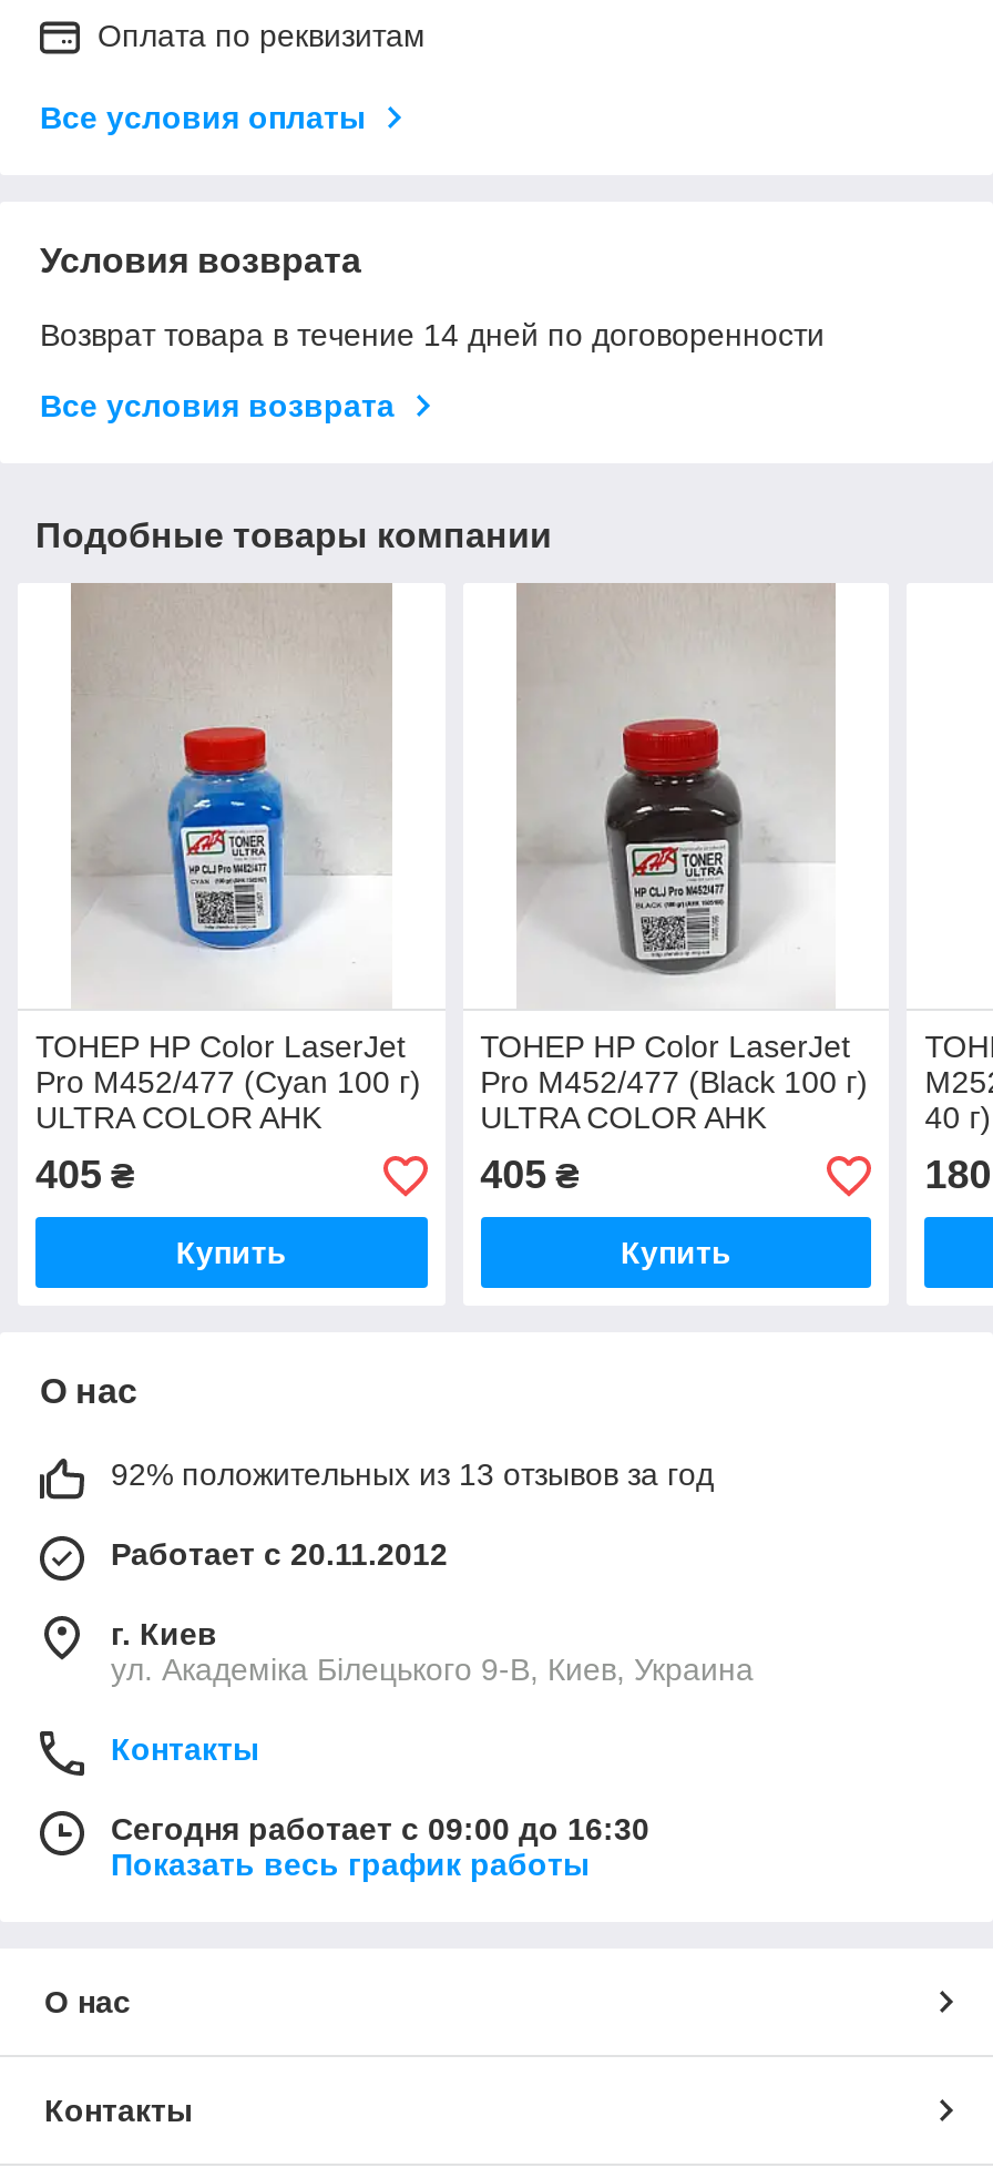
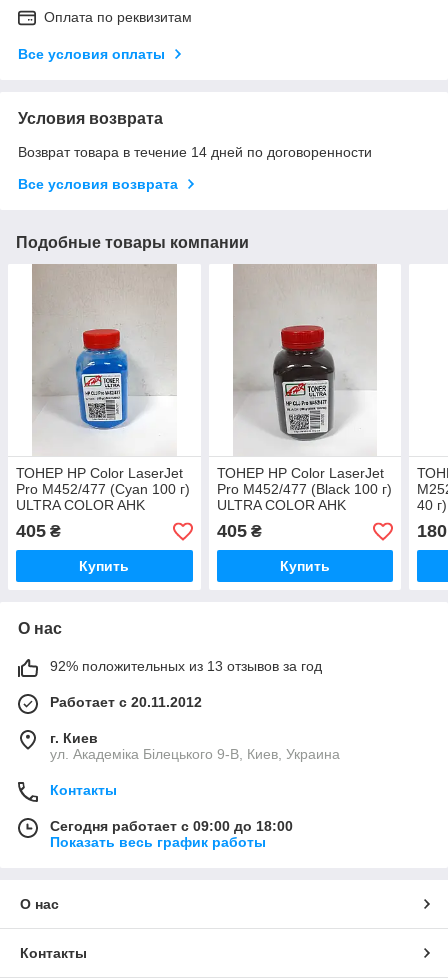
[111,1812,649,1847] Сегодня работает с 09:00 до 16:30 -> [50,818,293,834] Сегодня работает с 09:00 до 18:00

